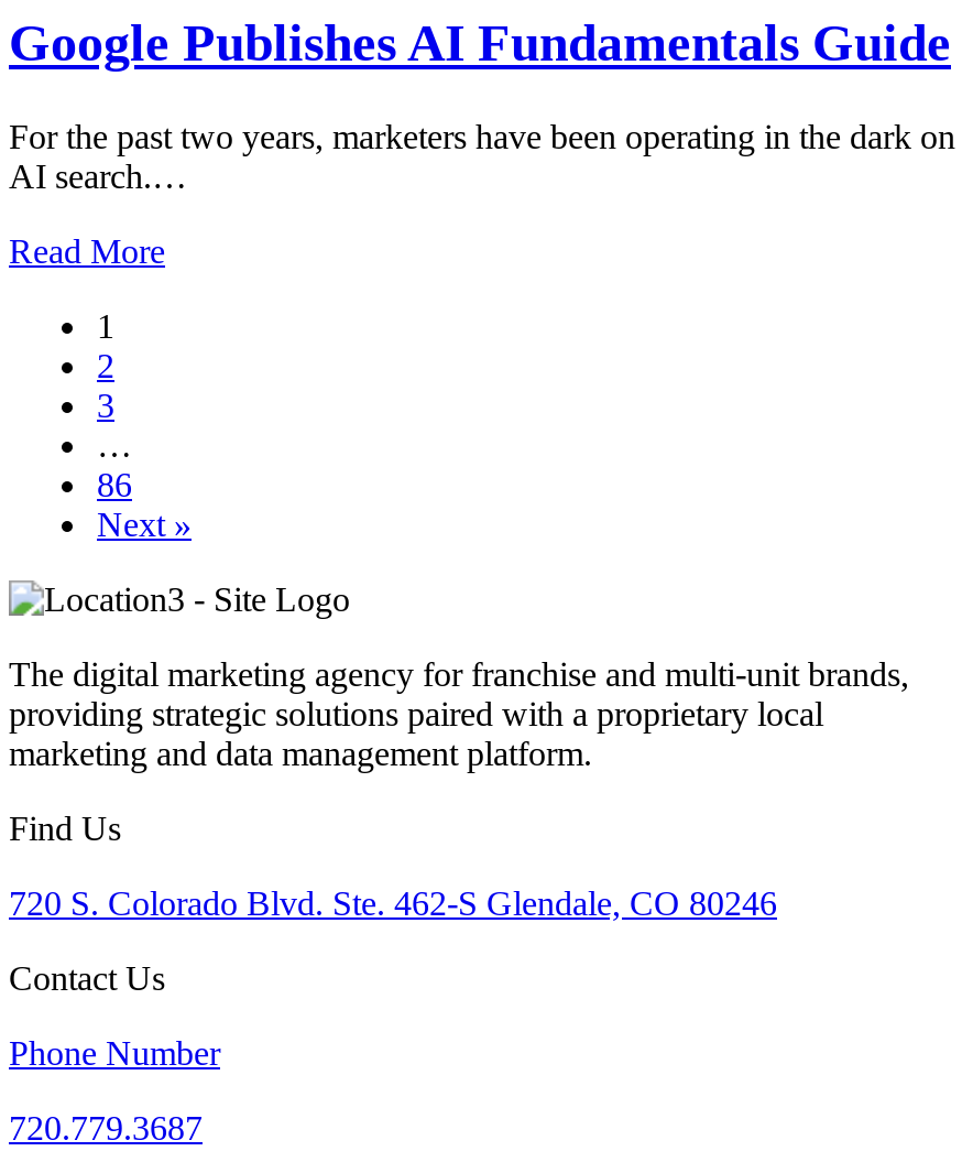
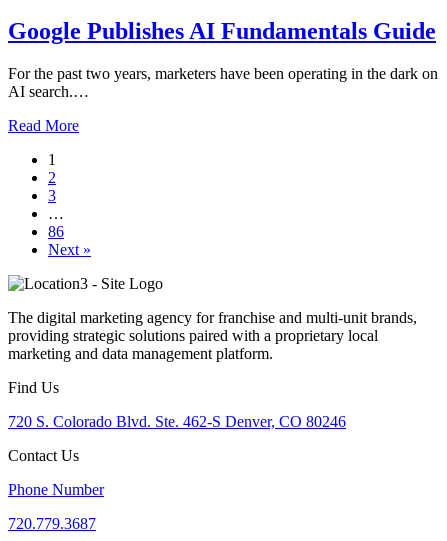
[9,884,777,921] 720 S. Colorado Blvd. Ste. 462-S Glendale, CO 80246 -> [8,413,346,430] 720 S. Colorado Blvd. Ste. 462-S Denver, CO 80246

